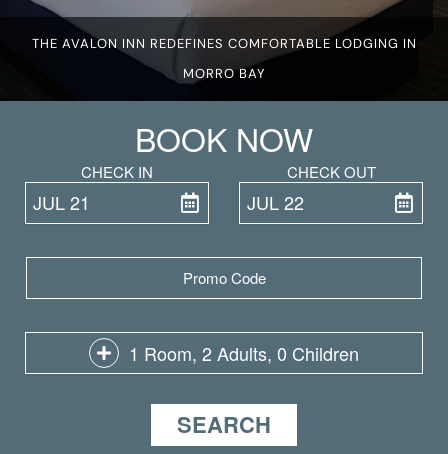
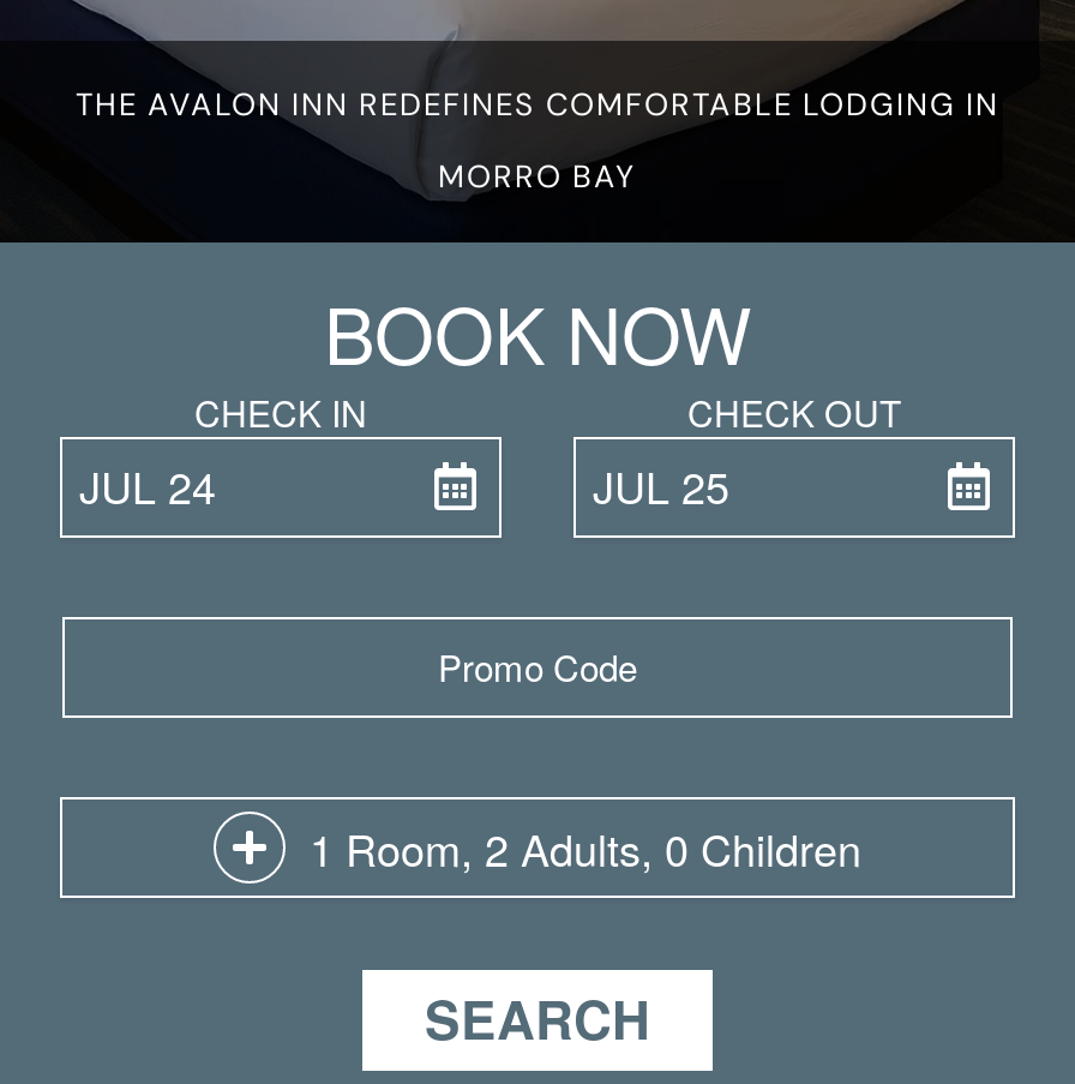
[33,189,90,215] JUL 21 -> [79,455,216,517] JUL 24
[247,189,304,215] JUL 22 -> [593,455,729,517] JUL 25

